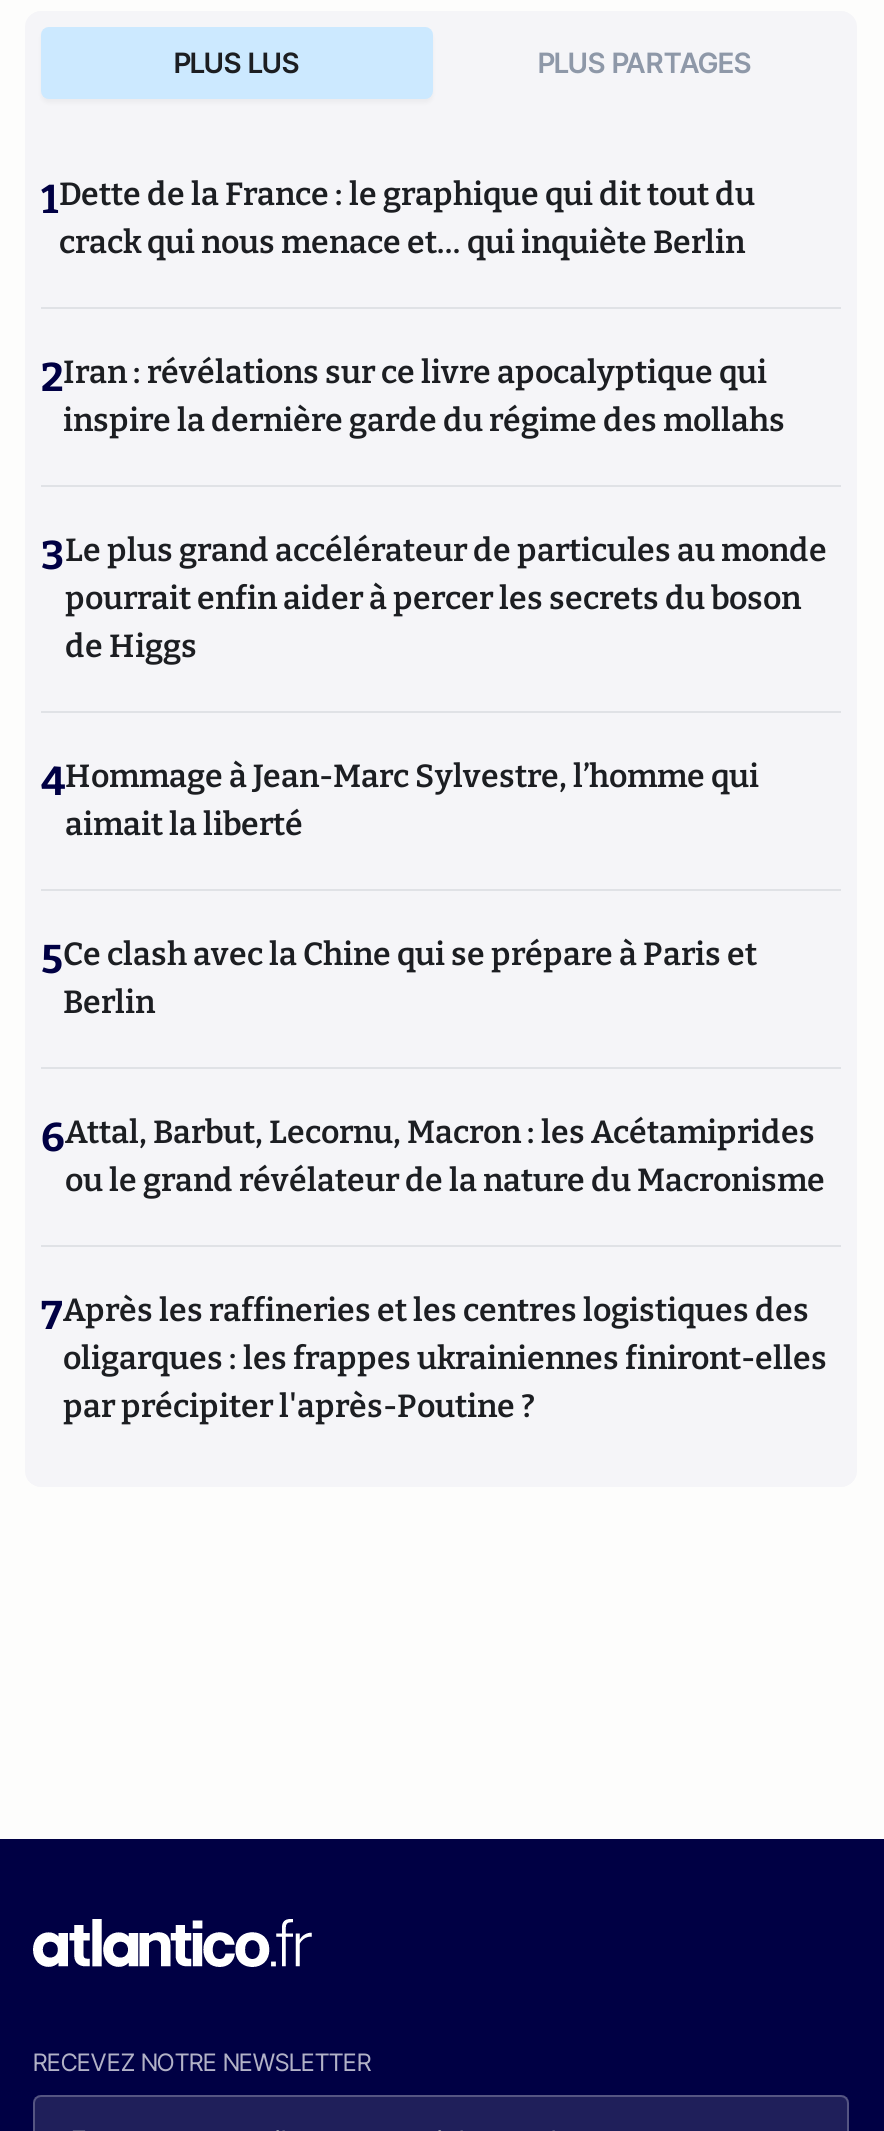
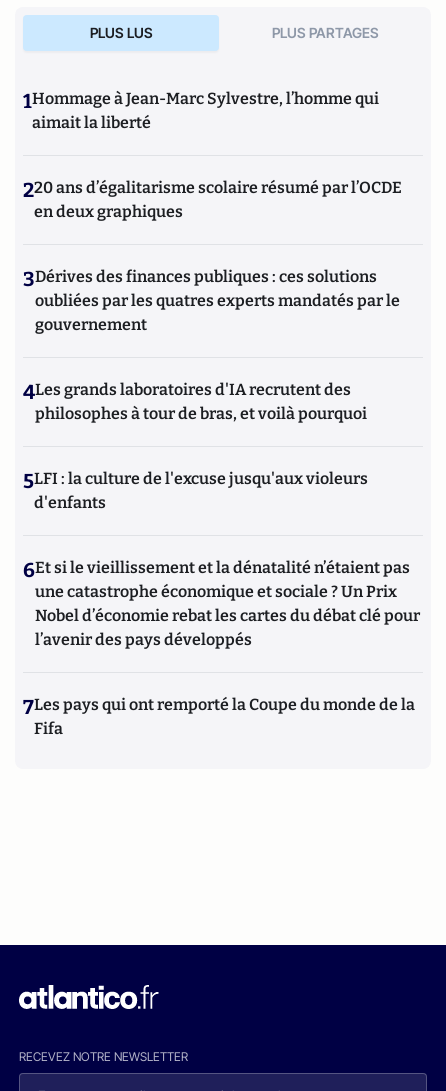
[41,175,827,805] 1Dette de la France : le graphique qui dit tout du | crack qui nous menace et… qui inquiète Berlin | 2Iran : révélations sur ce livre apocalyptique qui | inspire la dernière garde du régime des mollahs | 3Le plus grand accélérateur de particules au monde | pourrait enfin aider à percer les secrets du boson | de Higgs | 4Hommage à Jean-Marc Sylvestre, l’homme qui -> [23,89,379,113] 1Hommage à Jean-Marc Sylvestre, l’homme qui
moved [65,805,303,843] -> [32,113,151,132]: aimait la liberté
[41,935,827,1425] 5Ce clash avec la Chine qui se prépare à Paris et | Berlin | 6Attal, Barbut, Lecornu, Macron : les Acétamiprides | ou le grand révélateur de la nature du Macronisme | 7Après les raffineries et les centres logistiques des | oligarques : les frappes ukrainiennes finiront-elles | par précipiter l'après-Poutine ? -> [23,178,420,738] 220 ans d’égalitarisme scolaire résumé par l’OCDE | en deux graphiques | 3Dérives des finances publiques : ces solutions | oubliées par les quatres experts mandatés par le | gouvernement | 4Les grands laboratoires d'IA recrutent des | philosophes à tour de bras, et voilà pourquoi | 5LFI : la culture de l'excuse jusqu'aux violeurs | d'enfants | 6Et si le vieillissement et la dénatalité n’étaient pas | une catastrophe économique et sociale ? Un Prix | Nobel d’économie rebat les cartes du débat clé pour | l’avenir des pays développés | 7Les pays qui ont remporté la Coupe du monde de la | Fifa

